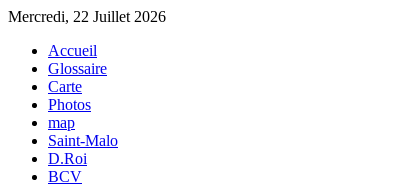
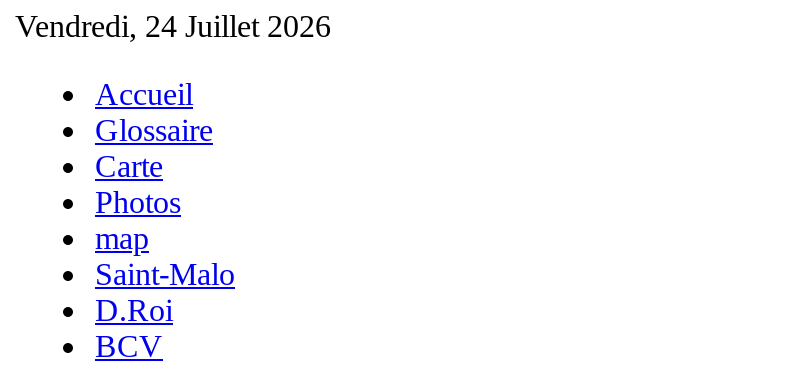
[8,8,166,25] Mercredi, 22 Juillet 2026 -> [15,9,331,43] Vendredi, 24 Juillet 2026

